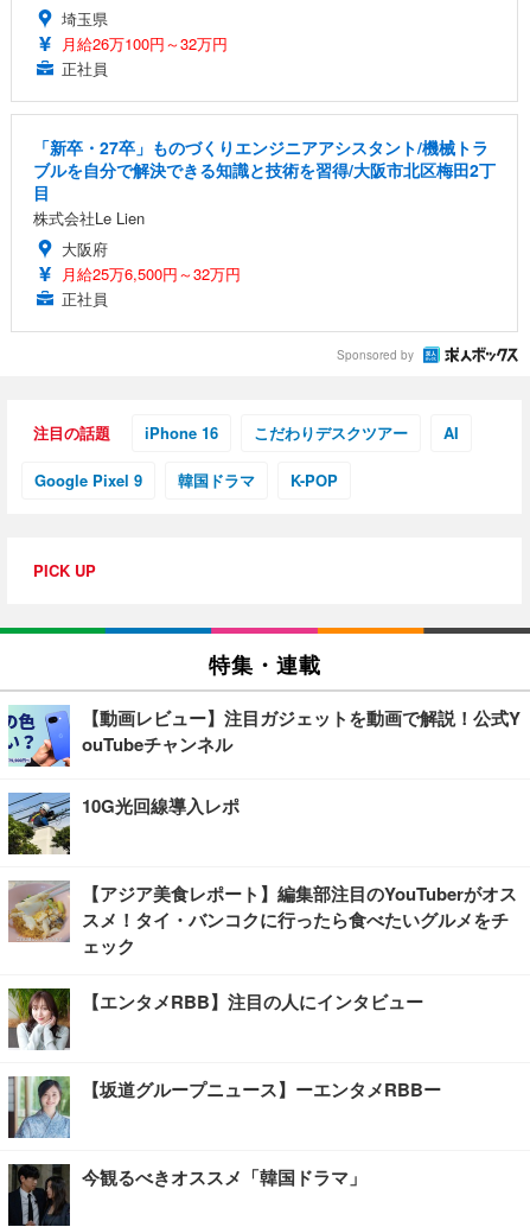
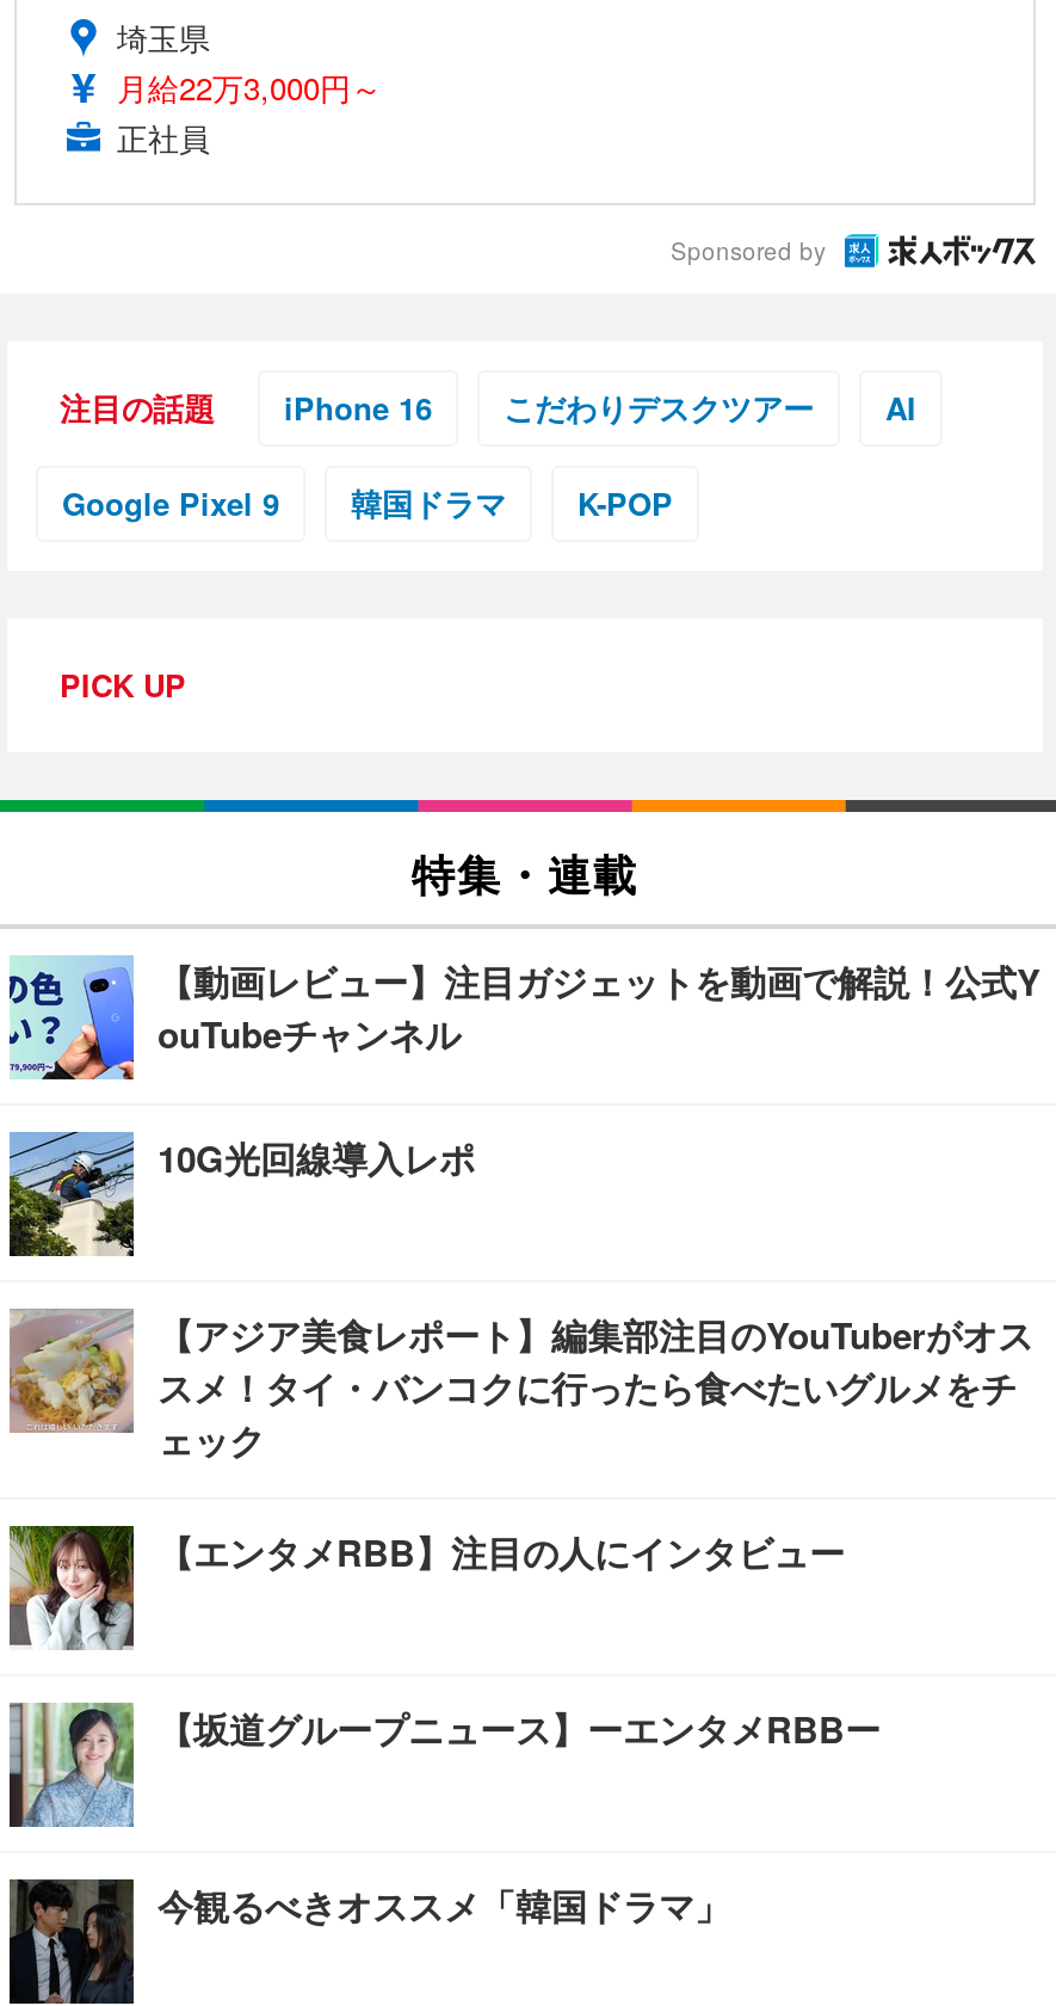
[33,32,496,284] 月給26万100円～32万円 | 正社員 | 「新卒・27卒」ものづくりエンジニアアシスタント/機械トラ | ブルを自分で解決できる知識と技術を習得/大阪市北区梅田2丁 | 目 | 株式会社Le Lien | 大阪府 | 月給25万6,500円～32万円 -> [117,64,382,109] 月給22万3,000円～

